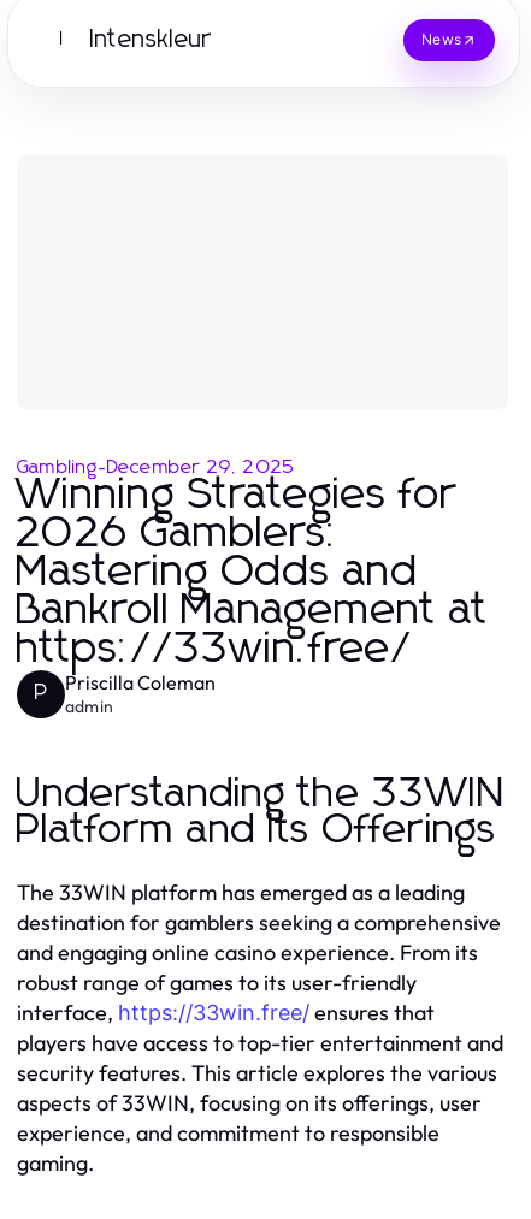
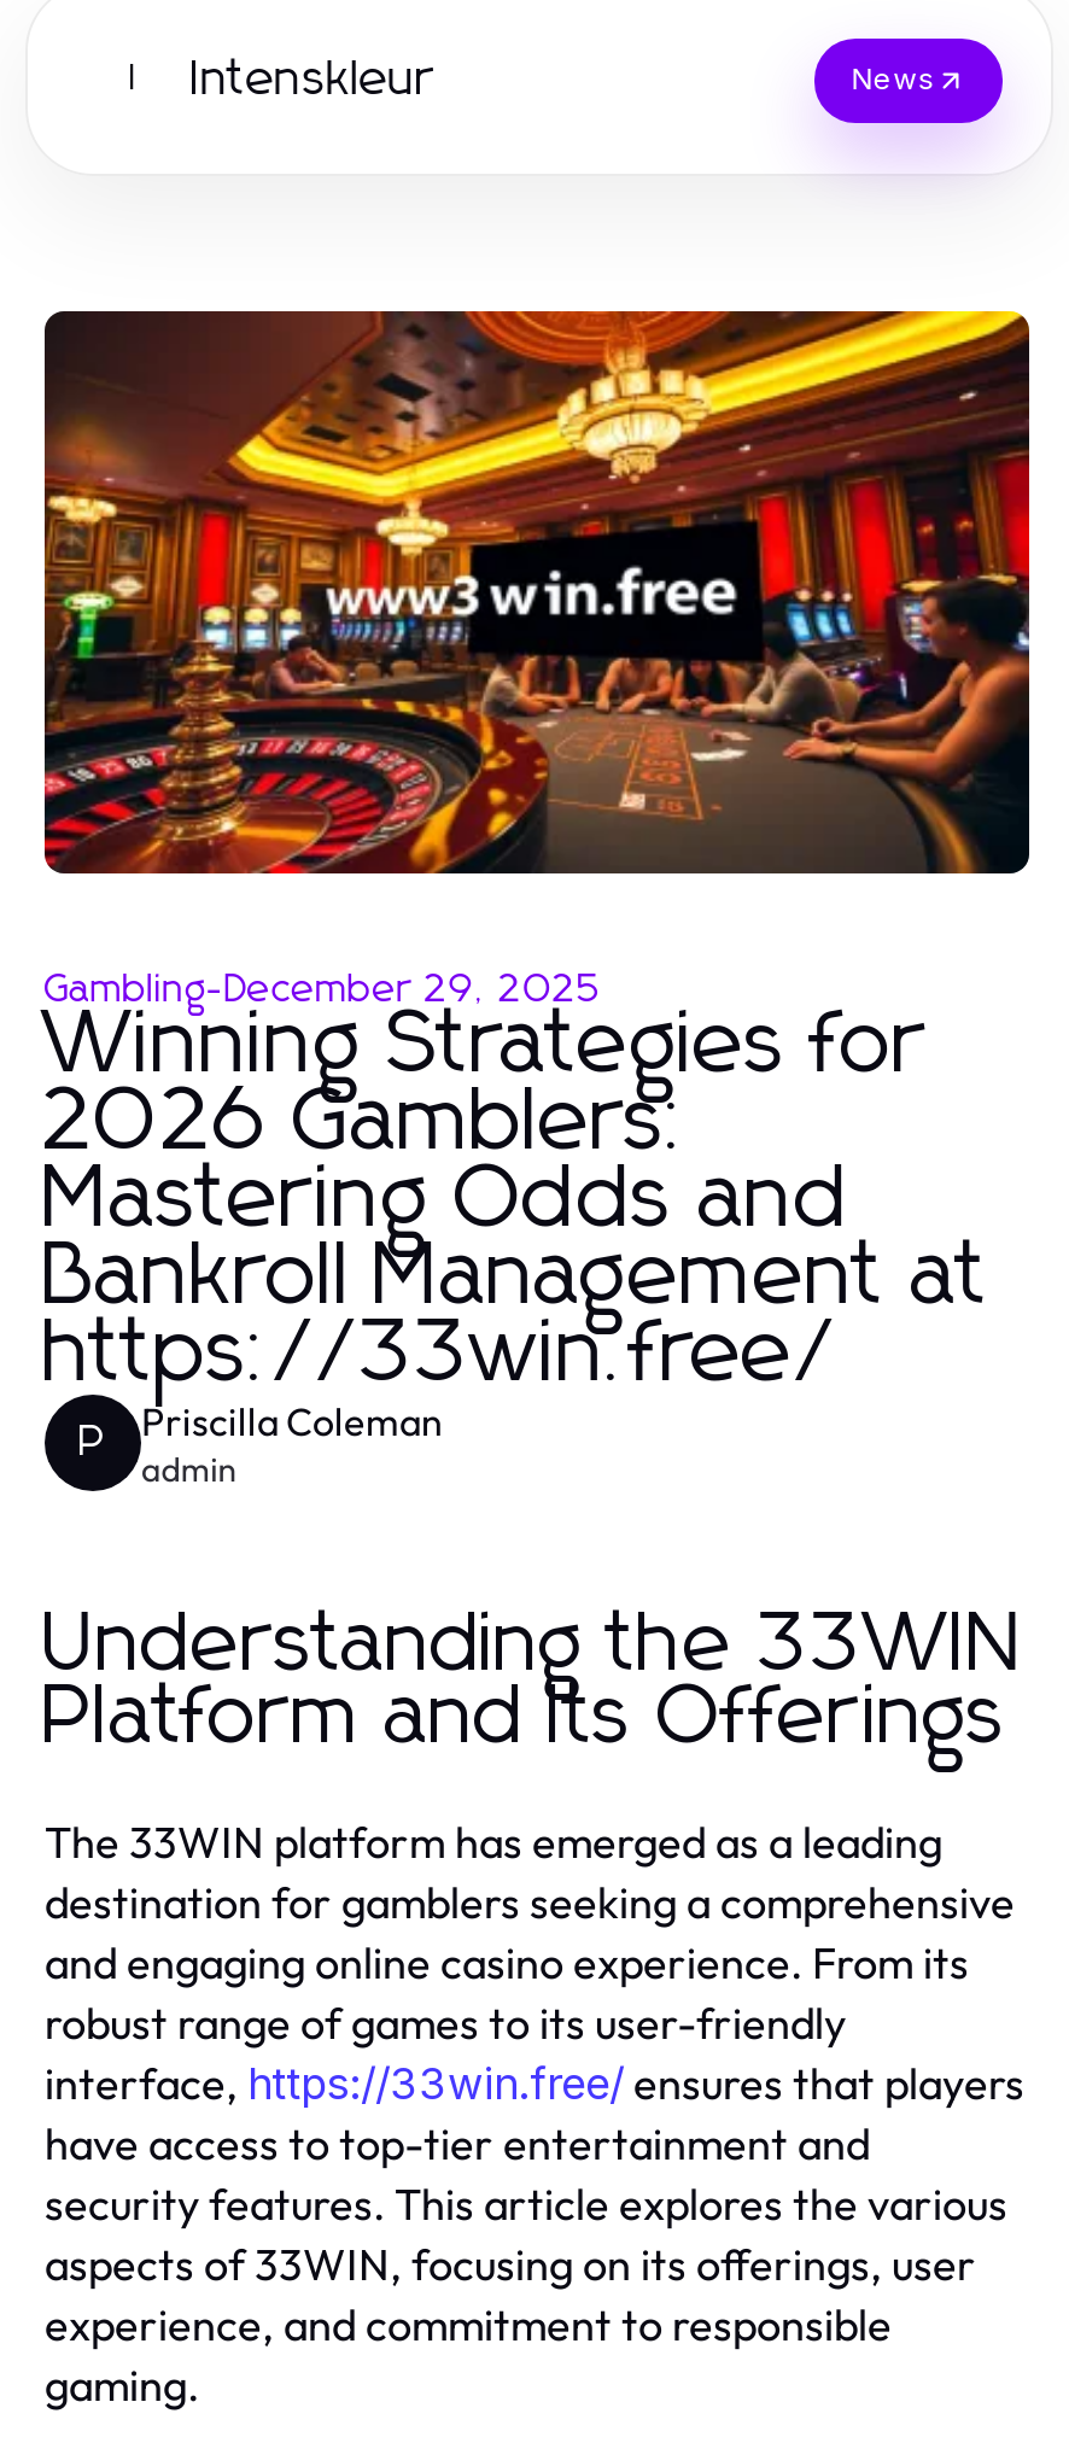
none -> [42,309,1032,876] [image]

